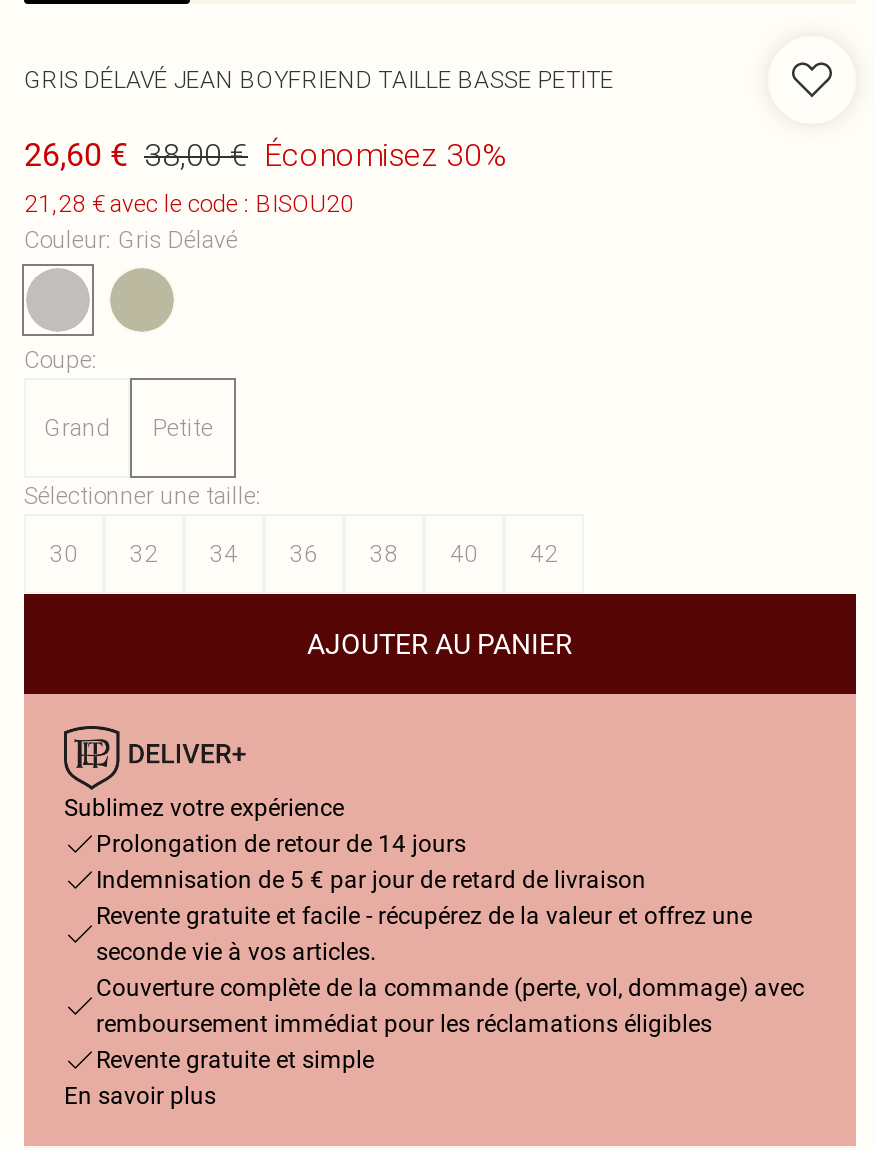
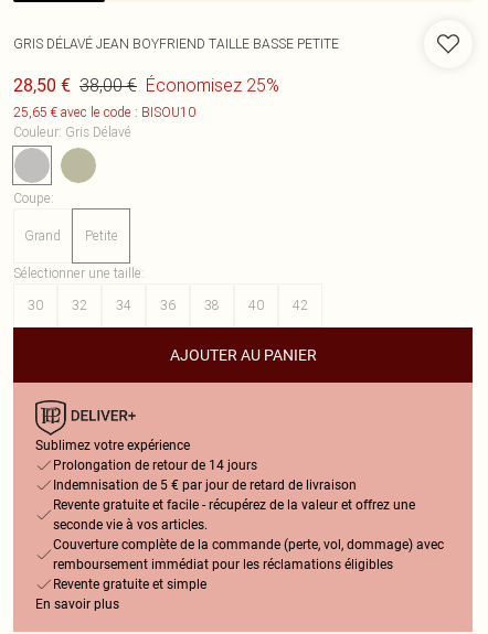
[24,134,506,174] 26,60 € 38,00 € Économisez 30% -> [13,74,279,96] 28,50 € 38,00 € Économisez 25%
[24,188,354,218] 21,28 € avec le code : BISOU20 -> [13,104,195,120] 25,65 € avec le code : BISOU10

